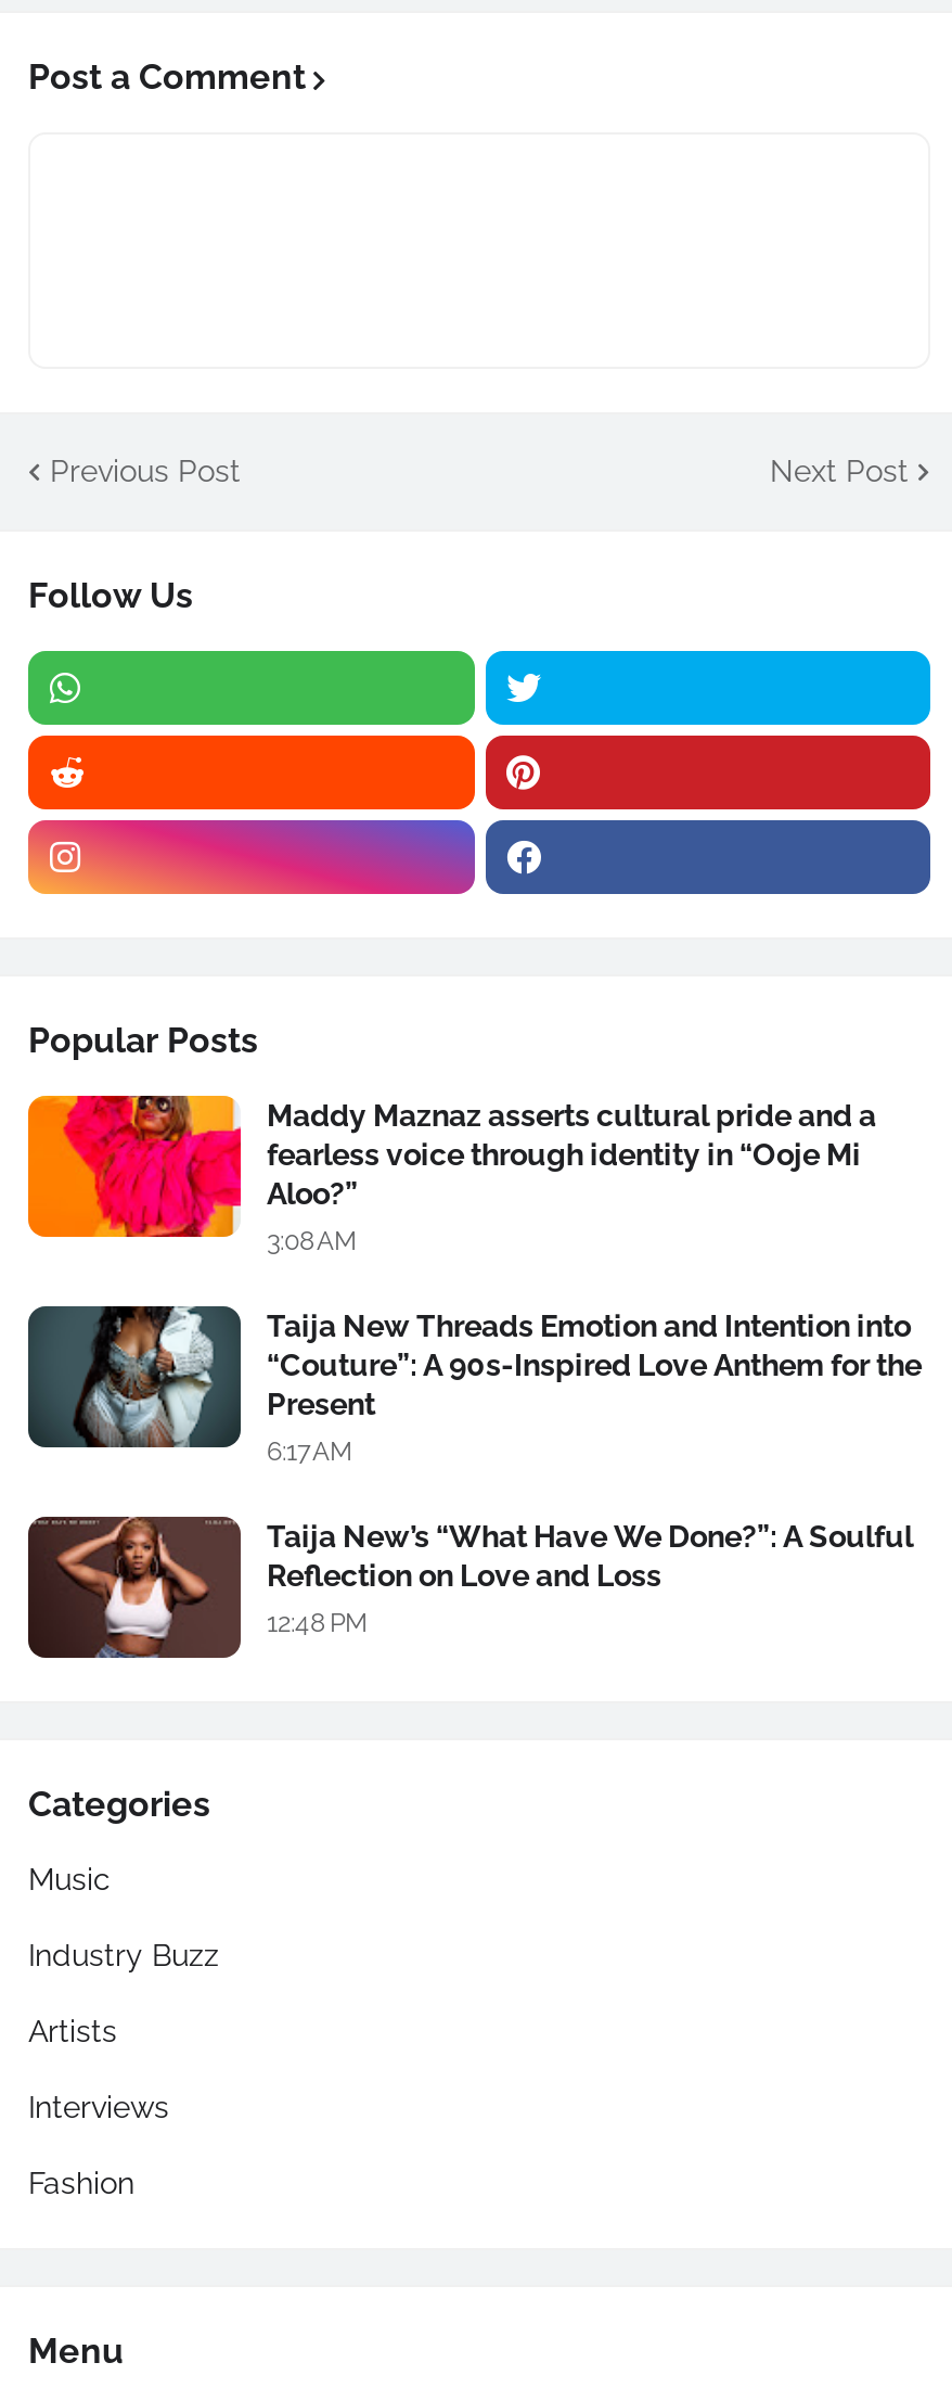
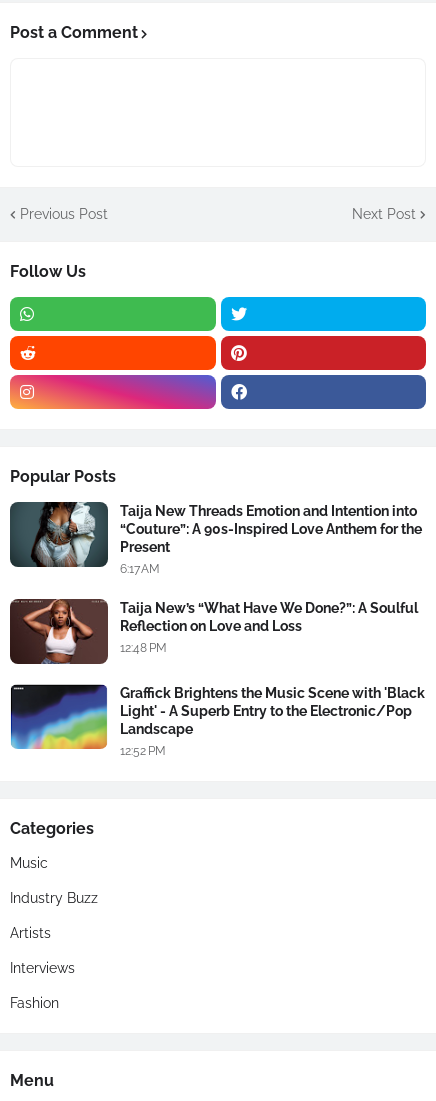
[26,1094,876,1256] [image] | Maddy Maznaz asserts cultural pride and a | fearless voice through identity in “Ooje Mi | Aloo?” | 3:08 AM -> none
moved [28,1304,922,1638] -> [10,501,422,655]: [image] | Taija New Threads Emotion and Intention into | “Couture”: A 90s-Inspired Love Anthem for the | Present | 6:17 AM | Taija New’s “What Have We Done?”: A Soulful | Reflection on Love and Loss | 12:48 PM
none -> [10,684,425,758] [image] | Graffick Brightens the Music Scene with 'Black | Light' - A Superb Entry to the Electronic/Pop | Landscape | 12:52 PM

